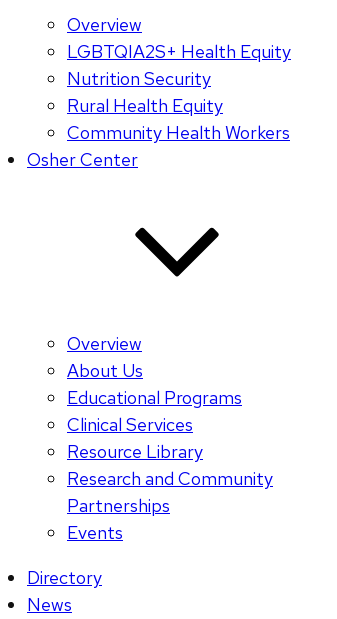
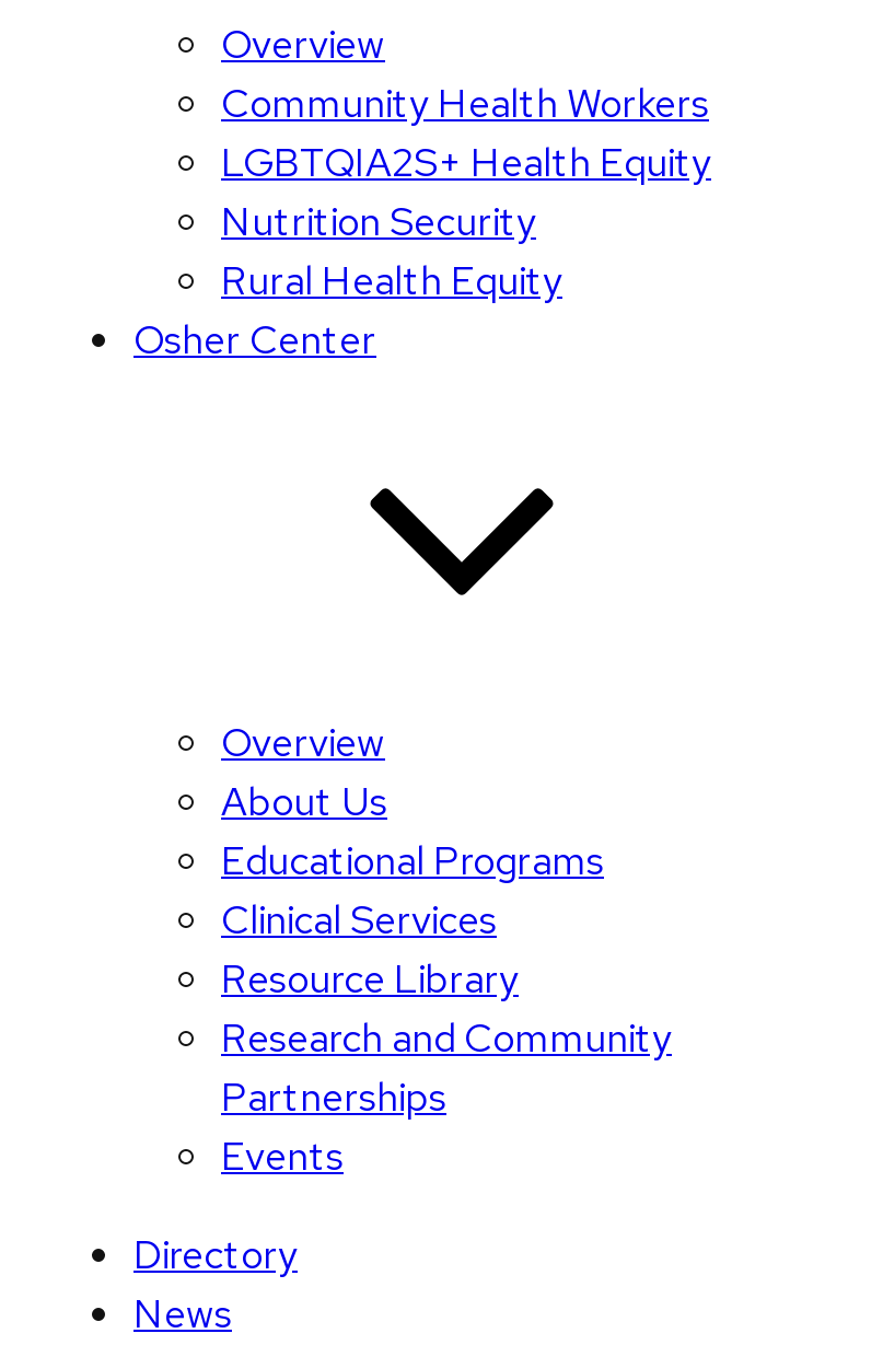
moved [67,40,291,117] -> [221,138,711,306]: LGBTQIA2S+ Health Equity | Nutrition Security | Rural Health Equity
moved [67,121,290,144] -> [221,79,709,129]: Community Health Workers

